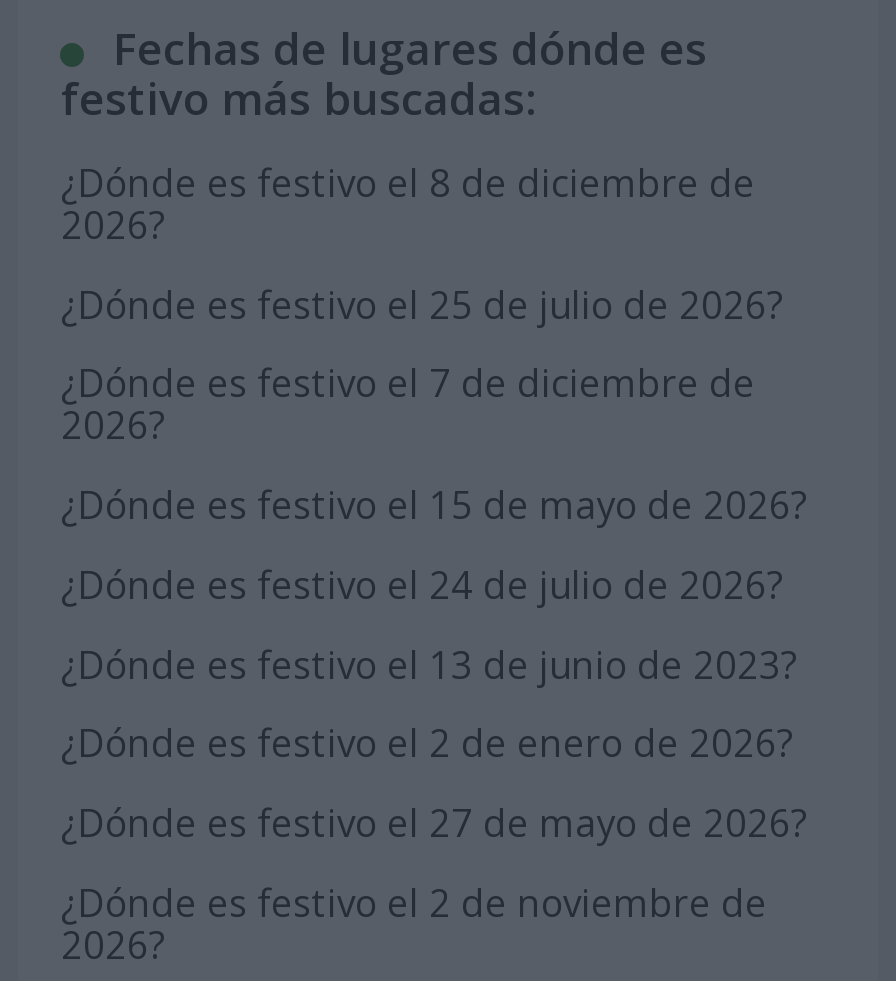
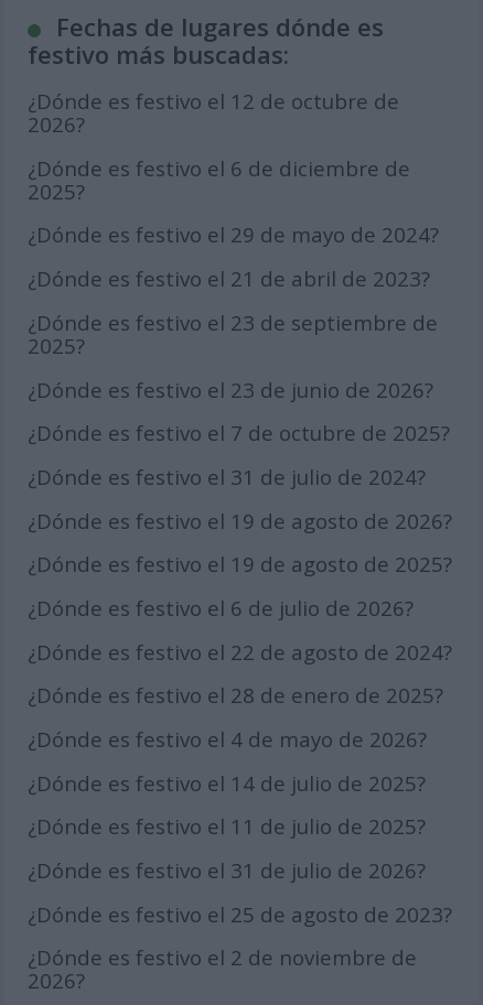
[61,157,755,207] ¿Dónde es festivo el 8 de diciembre de -> [28,87,400,115] ¿Dónde es festivo el 12 de octubre de
[61,279,807,847] ¿Dónde es festivo el 25 de julio de 2026? | ¿Dónde es festivo el 7 de diciembre de | 2026? | ¿Dónde es festivo el 15 de mayo de 2026? | ¿Dónde es festivo el 24 de julio de 2026? | ¿Dónde es festivo el 13 de junio de 2023? | ¿Dónde es festivo el 2 de enero de 2026? | ¿Dónde es festivo el 27 de mayo de 2026? -> [28,154,453,928] ¿Dónde es festivo el 6 de diciembre de | 2025? | ¿Dónde es festivo el 29 de mayo de 2024? | ¿Dónde es festivo el 21 de abril de 2023? | ¿Dónde es festivo el 23 de septiembre de | 2025? | ¿Dónde es festivo el 23 de junio de 2026? | ¿Dónde es festivo el 7 de octubre de 2025? | ¿Dónde es festivo el 31 de julio de 2024? | ¿Dónde es festivo el 19 de agosto de 2026? | ¿Dónde es festivo el 19 de agosto de 2025? | ¿Dónde es festivo el 6 de julio de 2026? | ¿Dónde es festivo el 22 de agosto de 2024? | ¿Dónde es festivo el 28 de enero de 2025? | ¿Dónde es festivo el 4 de mayo de 2026? | ¿Dónde es festivo el 14 de julio de 2025? | ¿Dónde es festivo el 11 de julio de 2025? | ¿Dónde es festivo el 31 de julio de 2026? | ¿Dónde es festivo el 25 de agosto de 2023?

